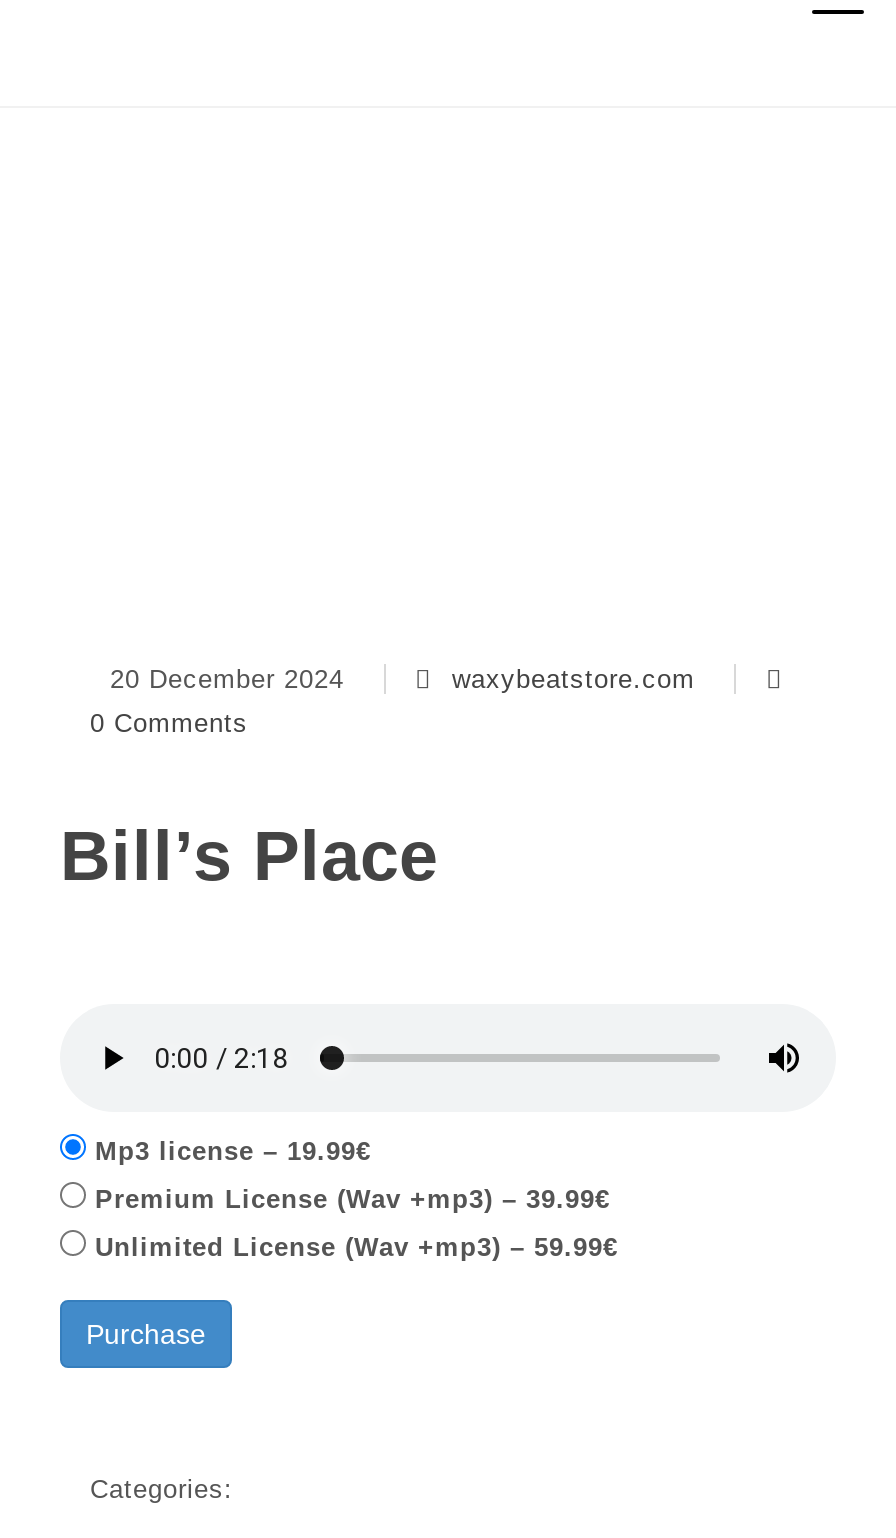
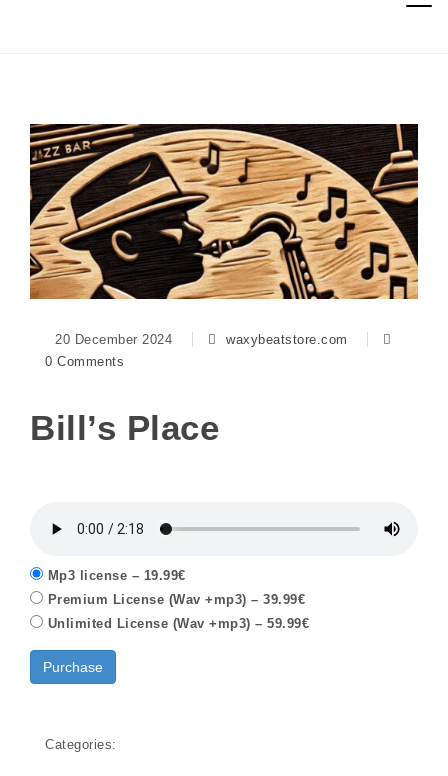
none -> [29,123,419,300] [image]

